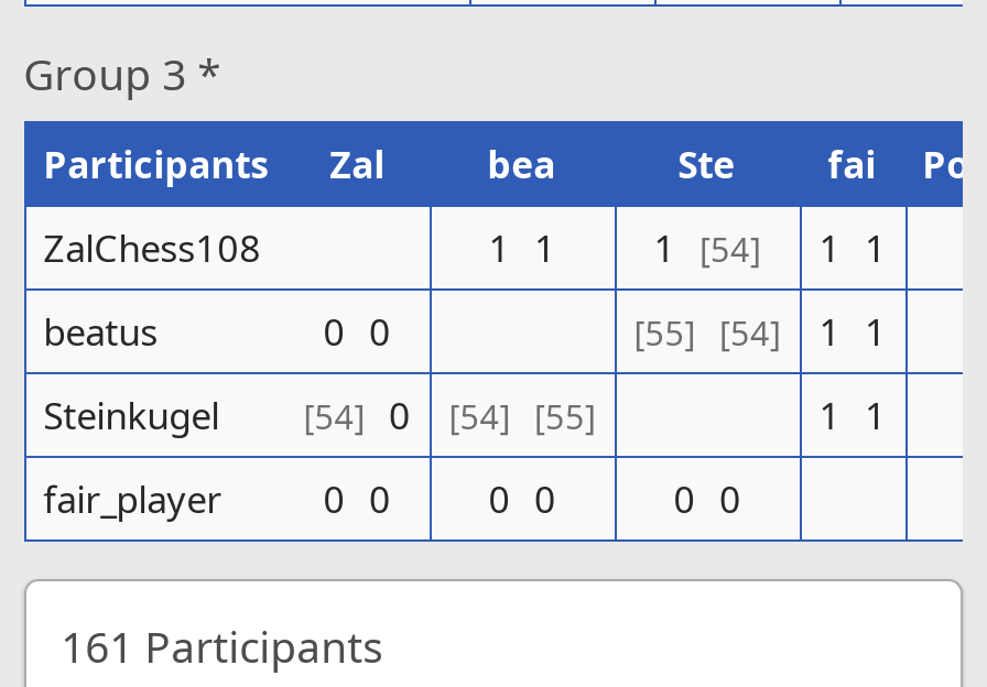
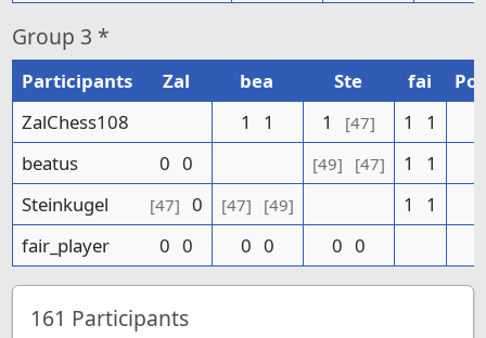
[654,223,761,273] 1 [54] -> [322,110,375,134] 1 [47]
[634,311,781,355] [55] [54] -> [312,153,385,175] [49] [47]
[304,390,411,441] [54] 0 -> [149,192,202,217] [47] 0
[449,394,596,438] [54] [55] -> [221,194,293,216] [47] [49]

